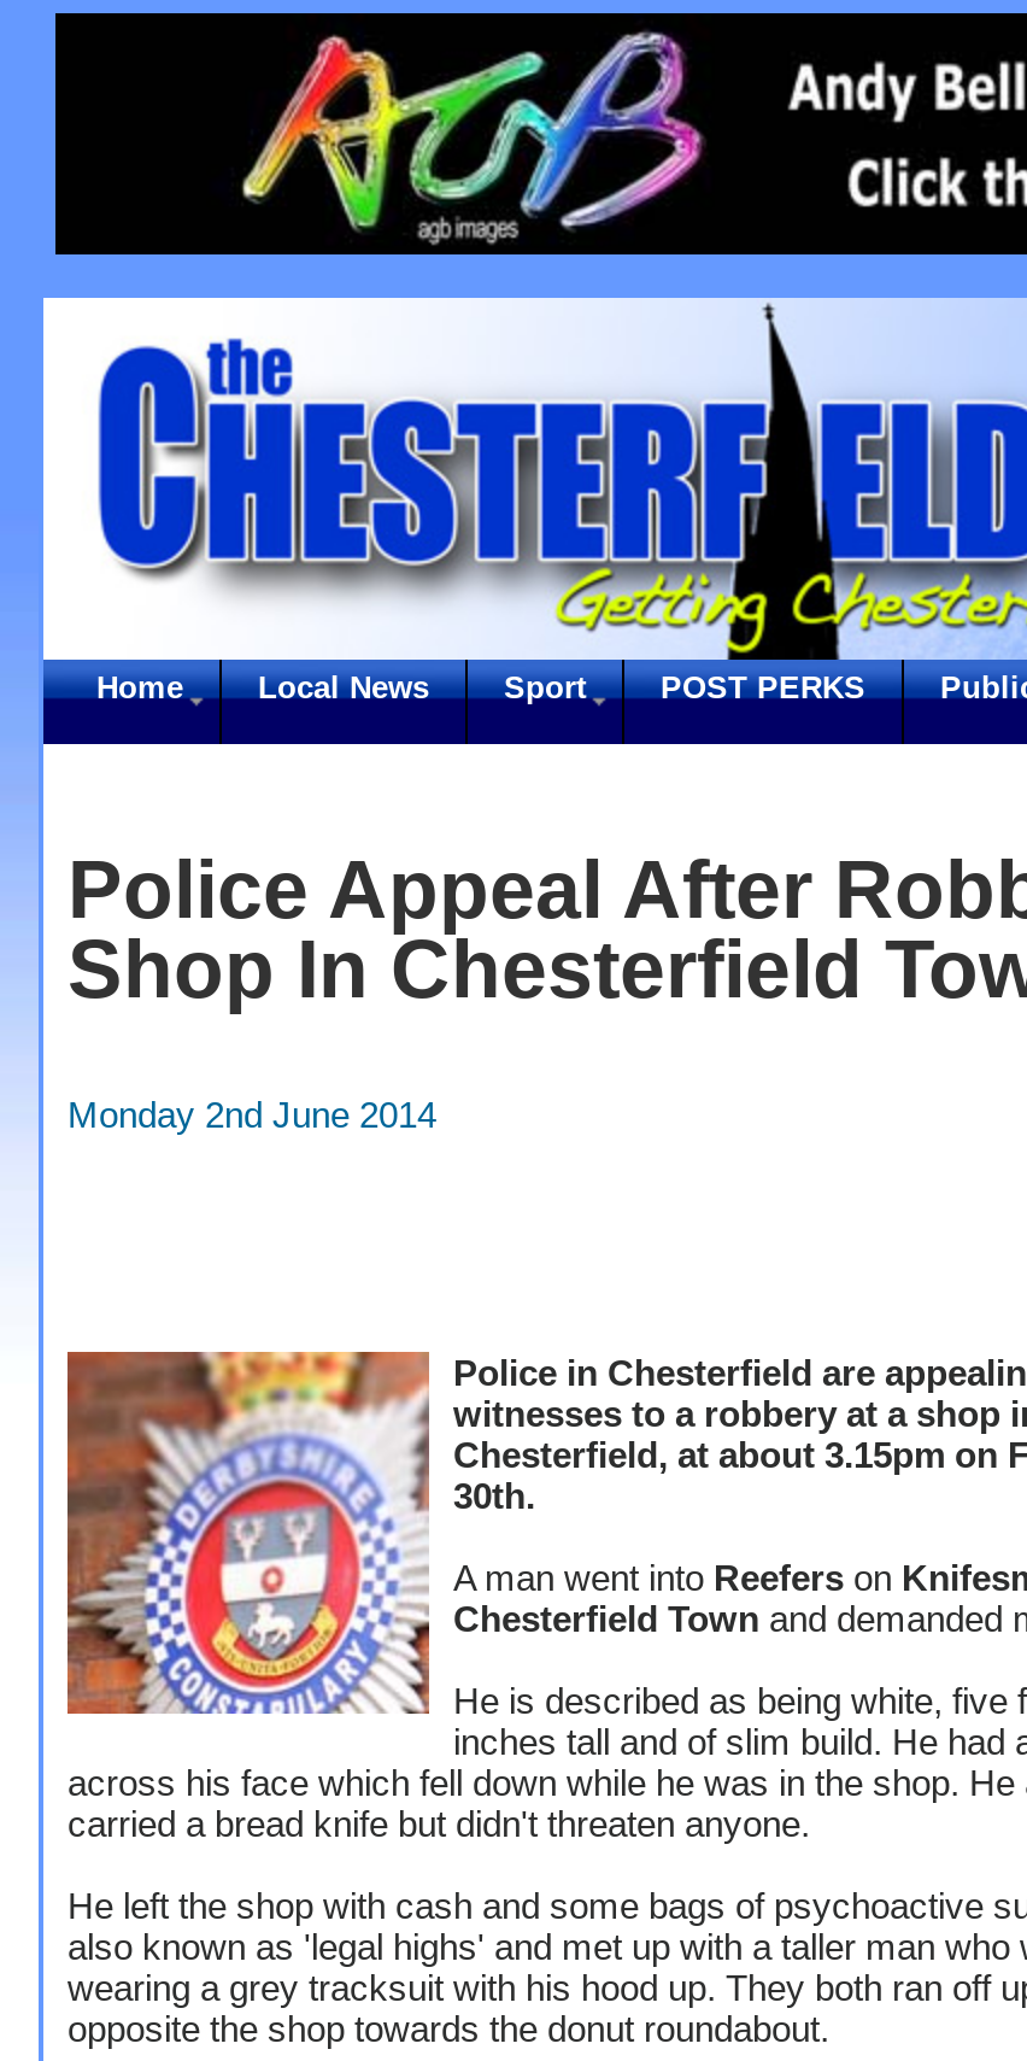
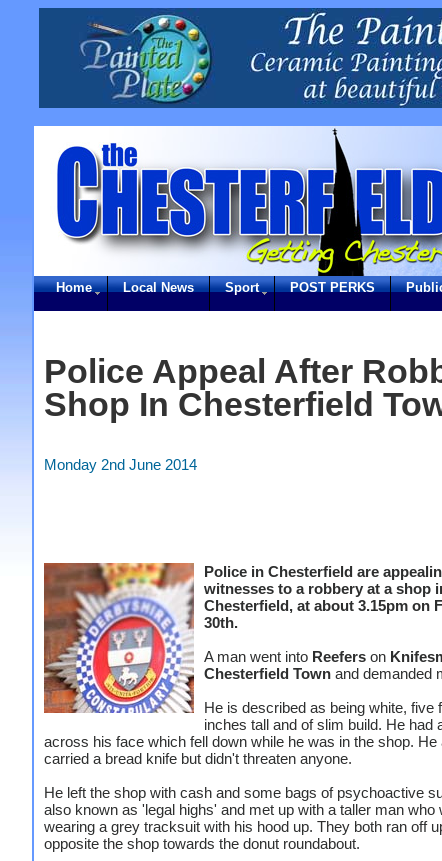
[55,11,1020,254] [image] -> [40,8,439,107] [image]

